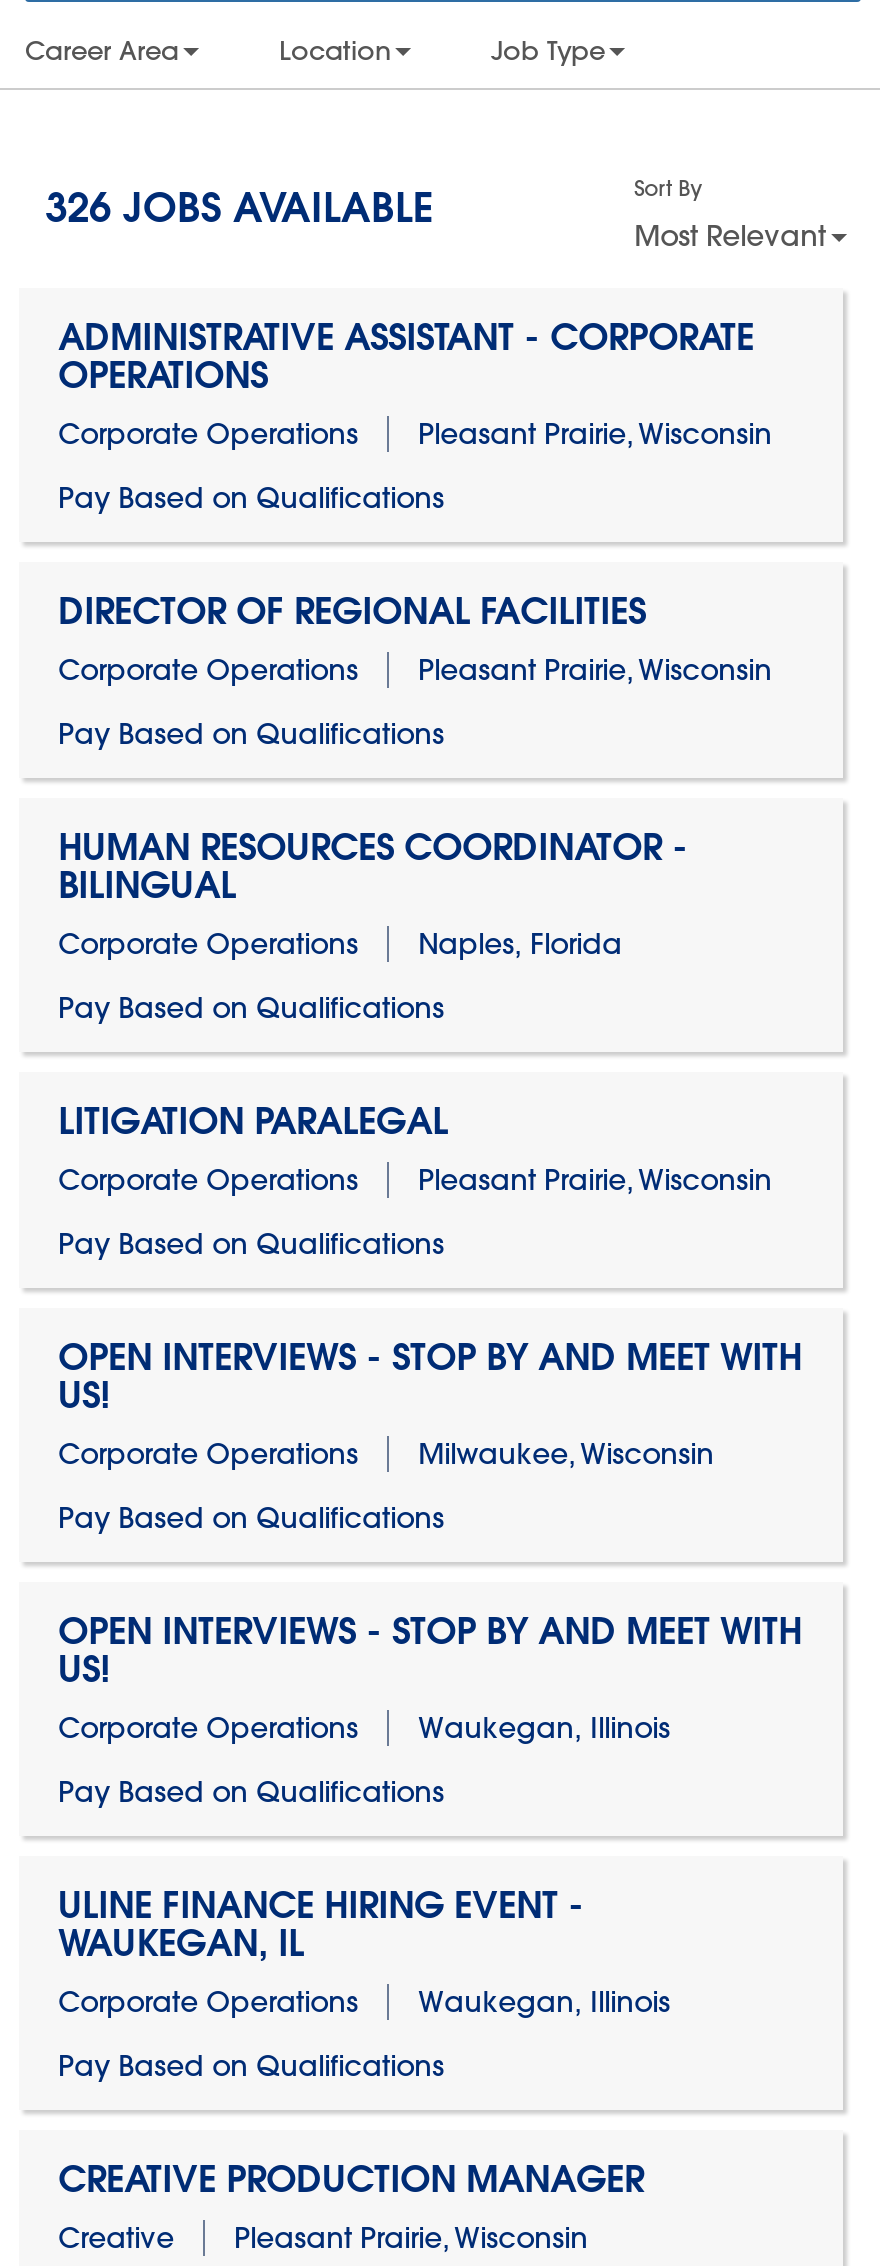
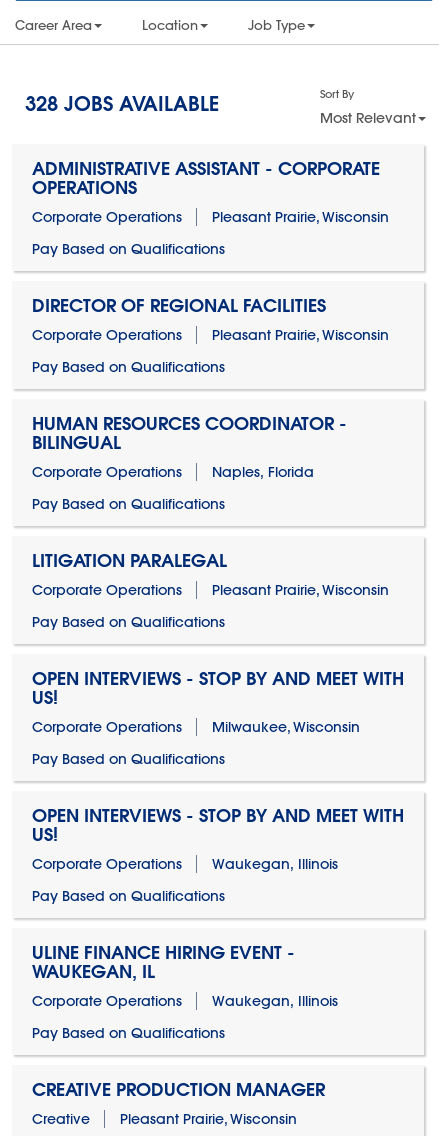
[45,180,433,232] 326 JOBS AVAILABLE -> [25,90,219,116] 328 JOBS AVAILABLE

